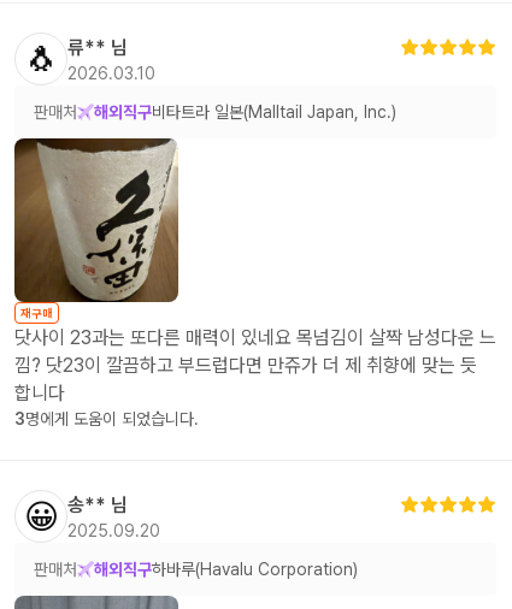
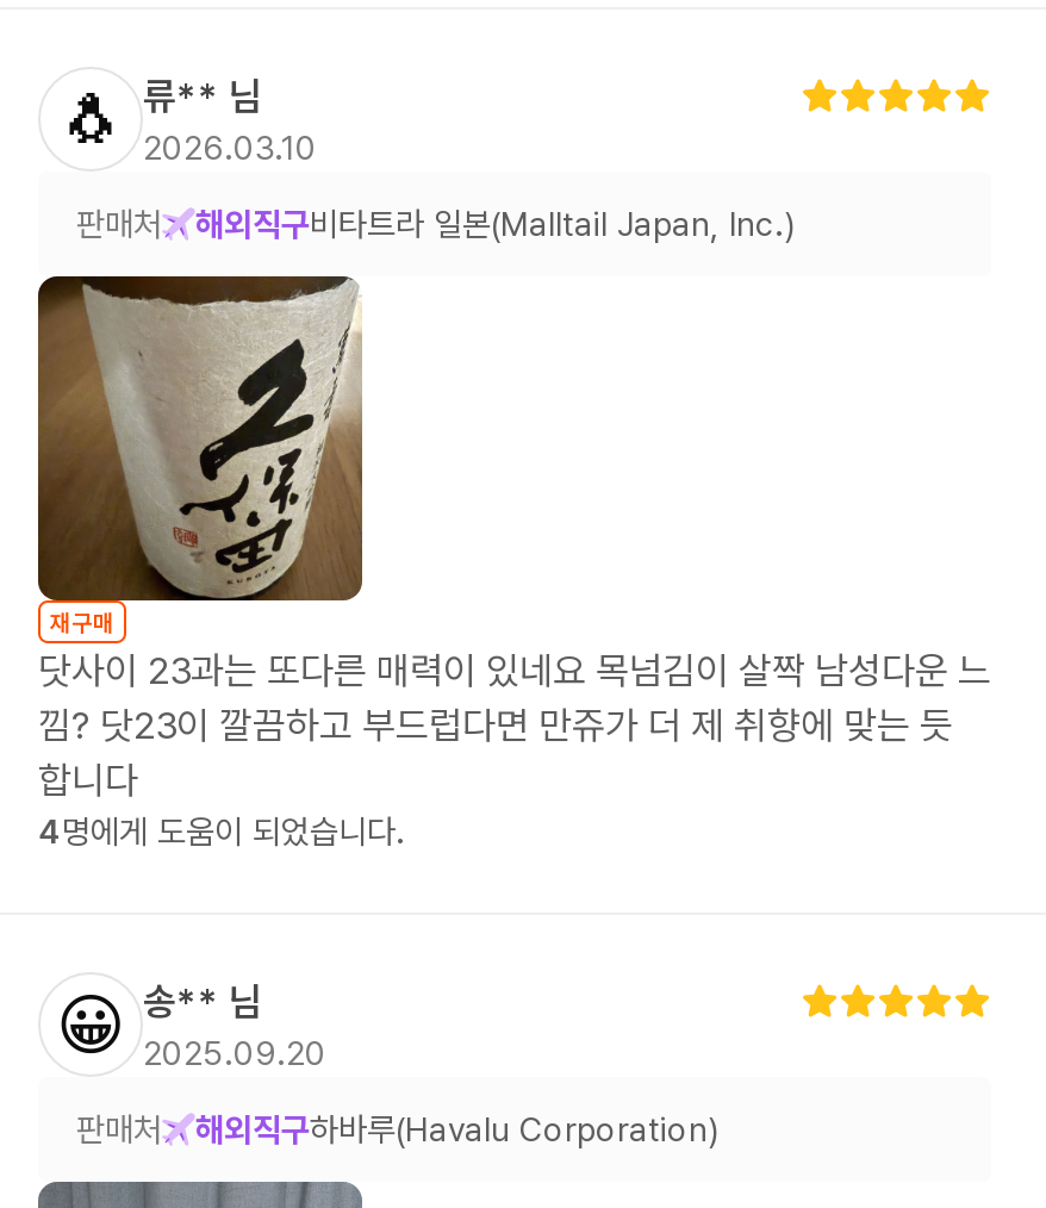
[14,409,199,428] 3명에게 도움이 되었습니다. -> [38,812,405,851] 4명에게 도움이 되었습니다.

